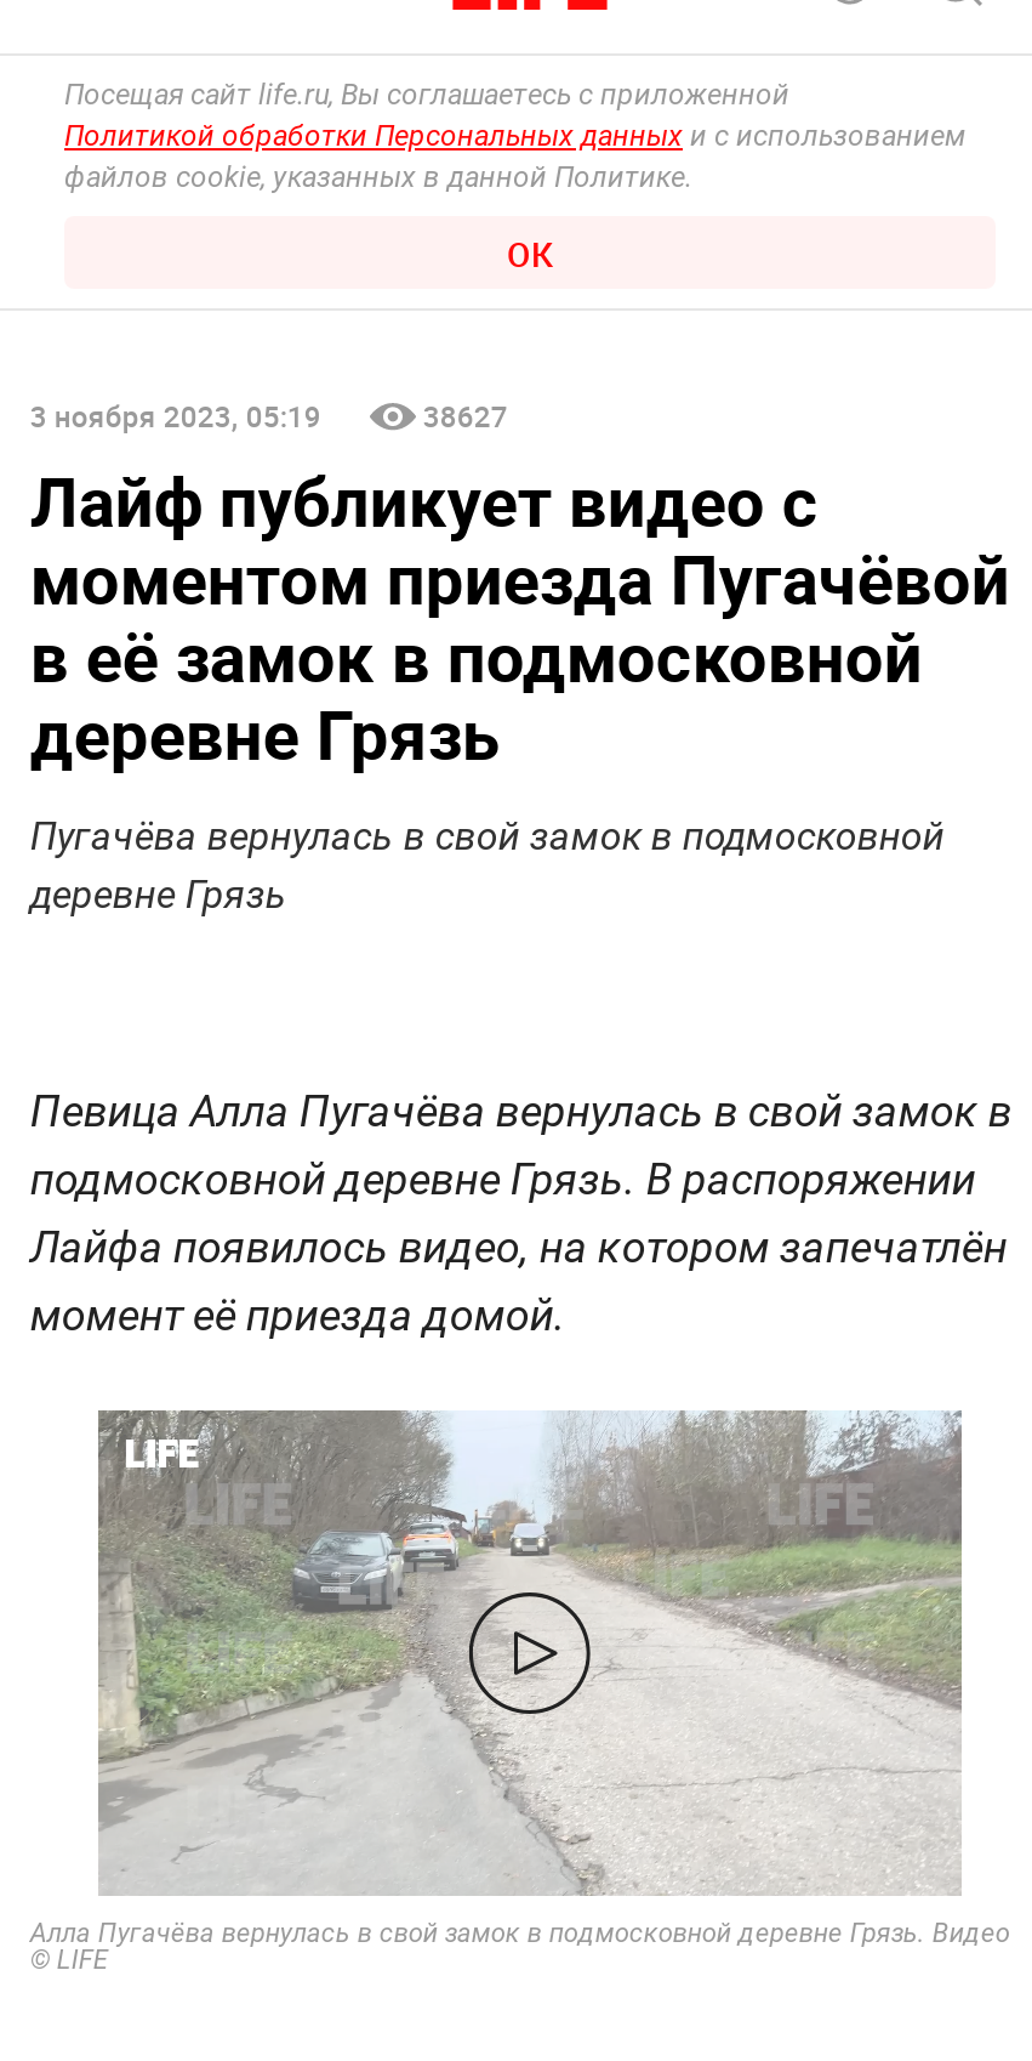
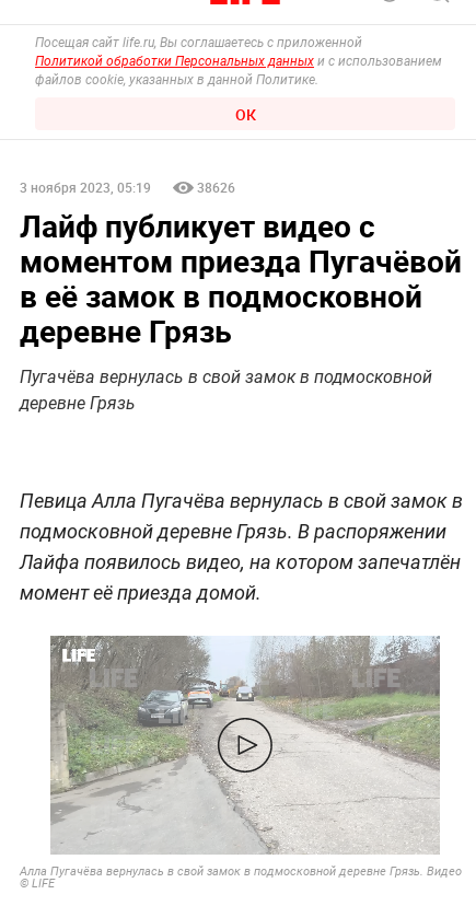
[423,395,508,434] 38627 -> [197,178,235,196] 38626

